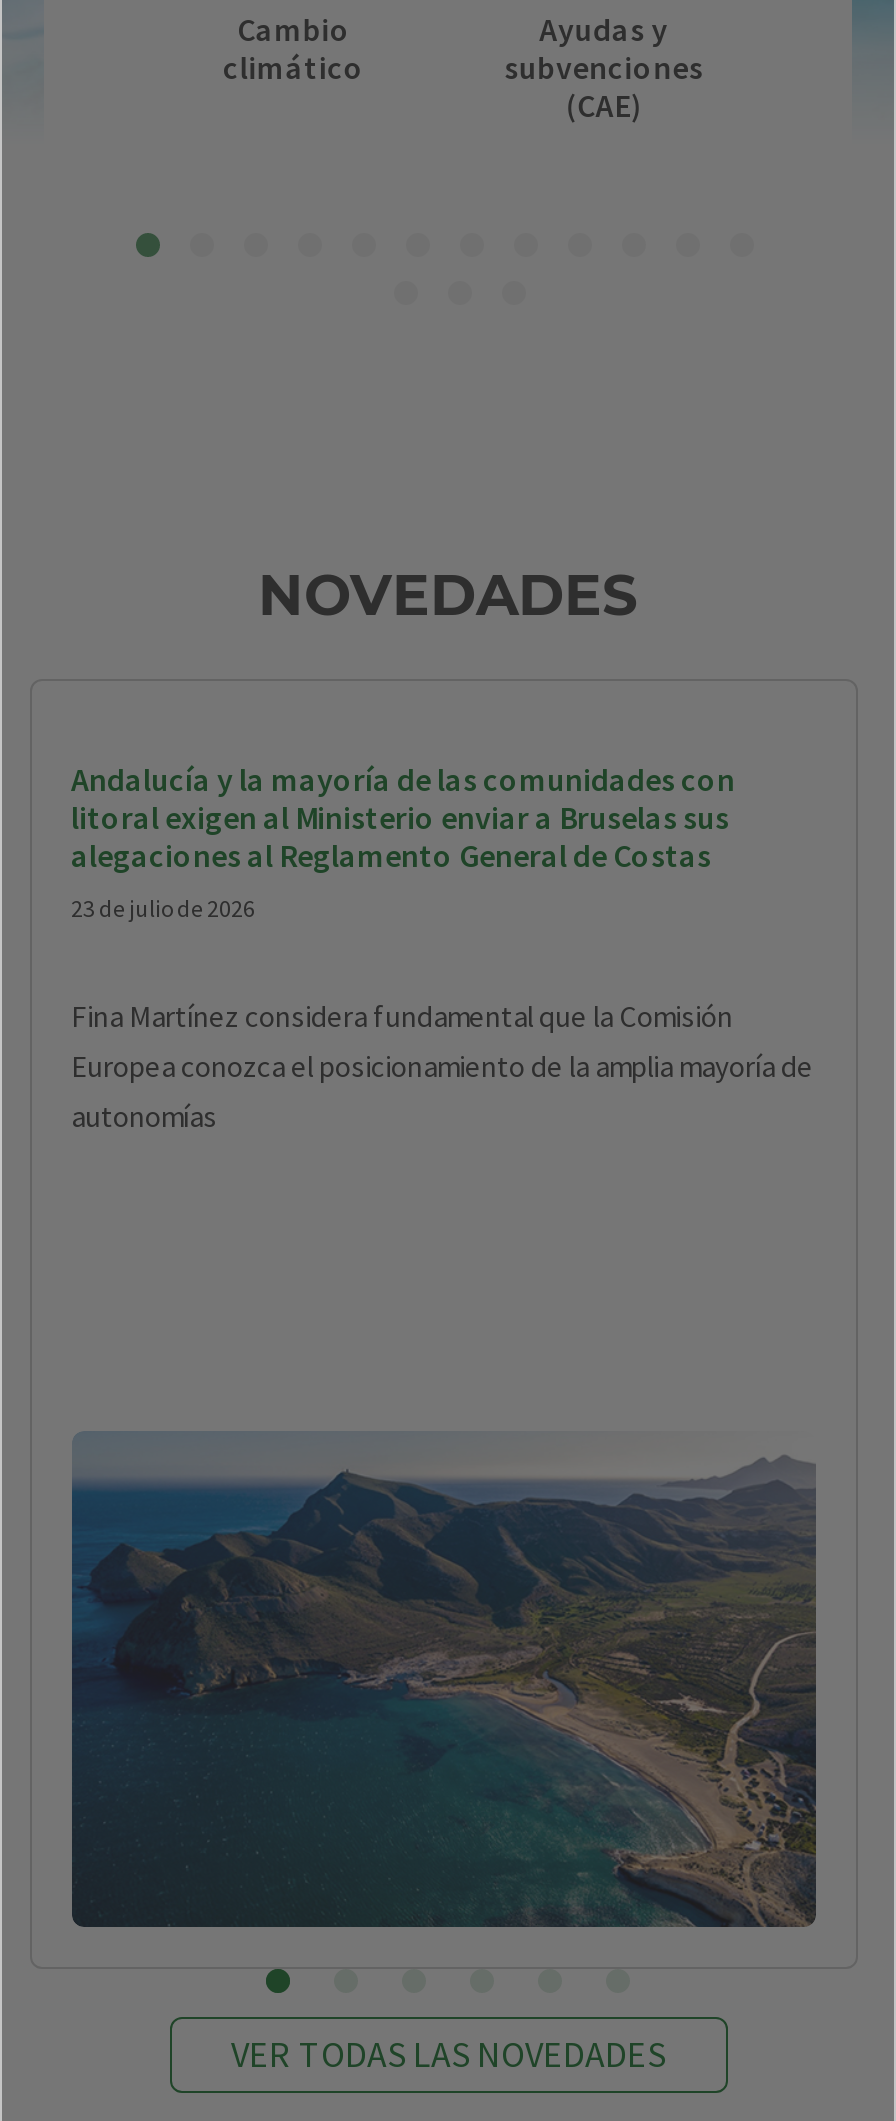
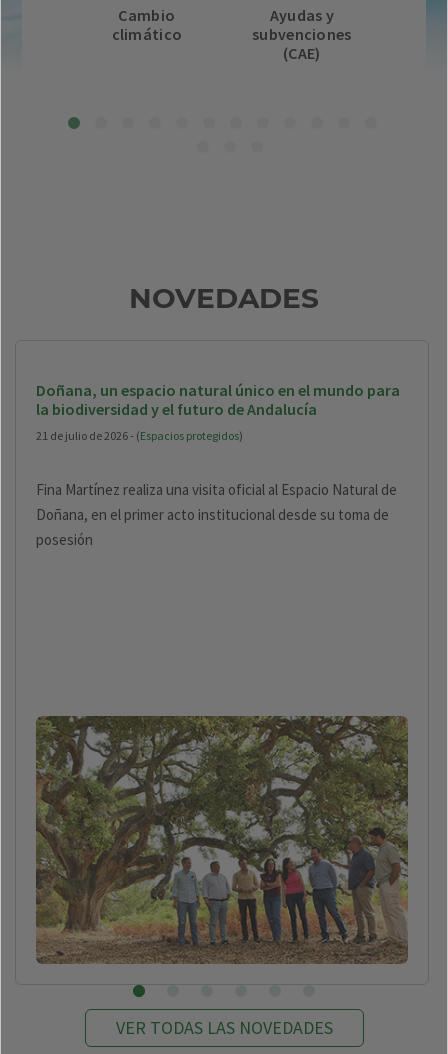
[71,759,735,923] Andalucía y la mayoría de las comunidades con | litoral exigen al Ministerio enviar a Bruselas sus | alegaciones al Reglamento General de Costas | 23 de julio de 2026 -> [35,380,399,443] Doñana, un espacio natural único en el mundo para | la biodiversidad y el futuro de Andalucía | 21 de julio de 2026 - (Espacios protegidos)
[71,997,813,1135] Fina Martínez considera fundamental que la Comisión | Europea conozca el posicionamiento de la amplia mayoría de | autonomías -> [35,480,396,549] Fina Martínez realiza una visita oficial al Espacio Natural de | Doñana, en el primer acto institucional desde su toma de | posesión
[70,1431,818,1929] [image] -> [35,715,409,965] [image]

